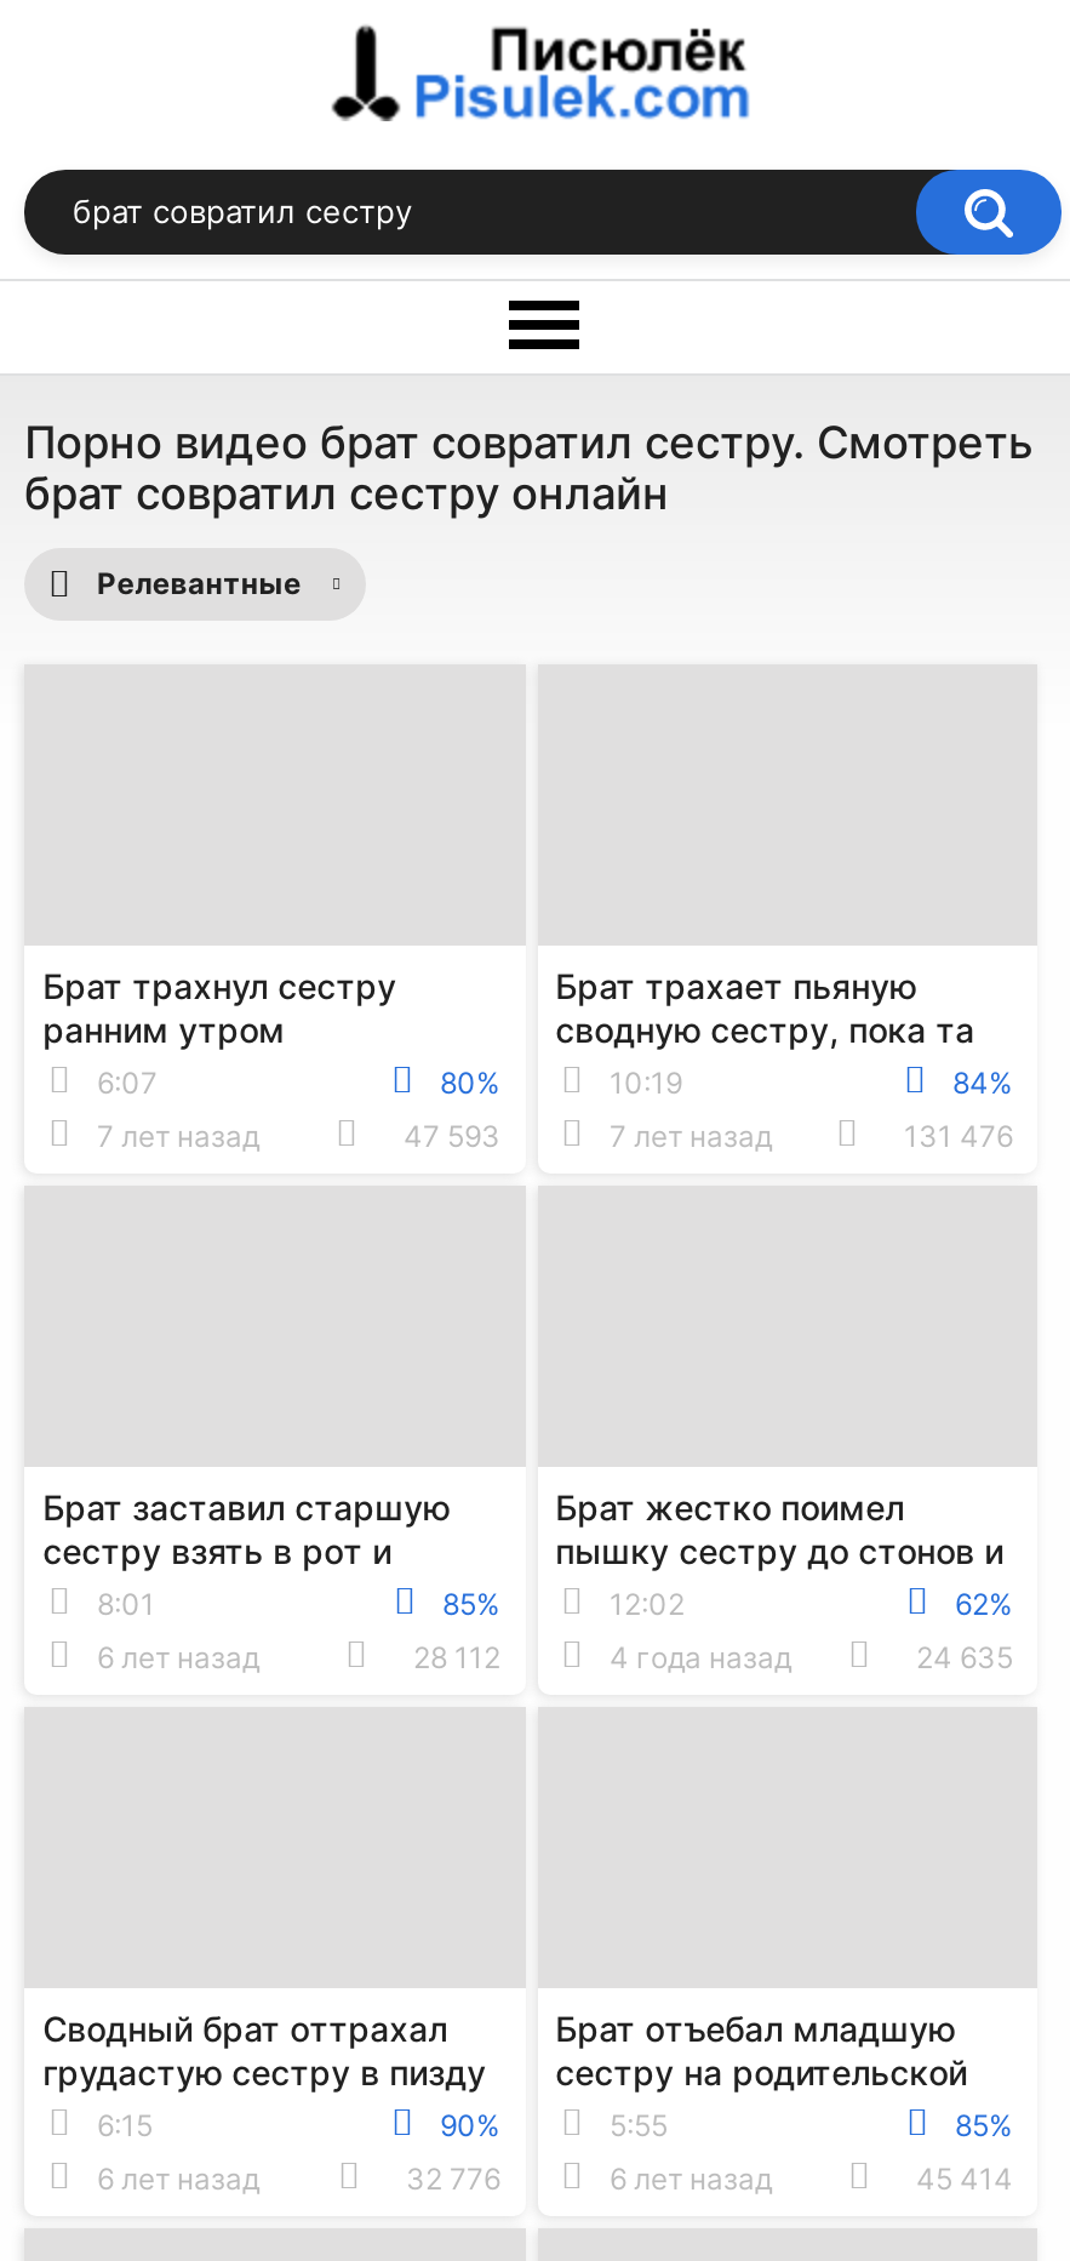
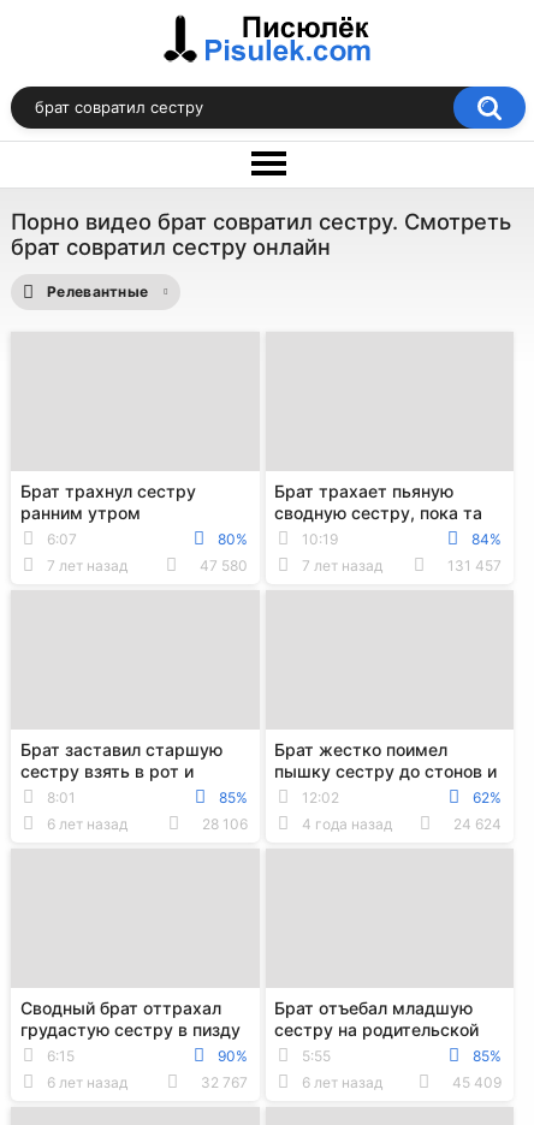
[404,1118,500,1154] 47 593 -> [199,556,247,574] 47 580
[904,1118,1013,1154] 131 476 -> [447,556,502,574] 131 457
[413,1639,500,1676] 28 112 -> [201,815,247,833] 28 106
[916,1639,1013,1676] 24 635 -> [453,815,502,833] 24 624
[406,2161,500,2197] 32 776 -> [200,1074,247,1092] 32 767
[916,2161,1013,2197] 45 414 -> [452,1074,502,1092] 45 409

